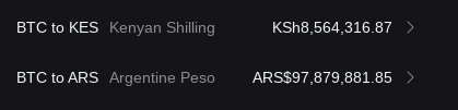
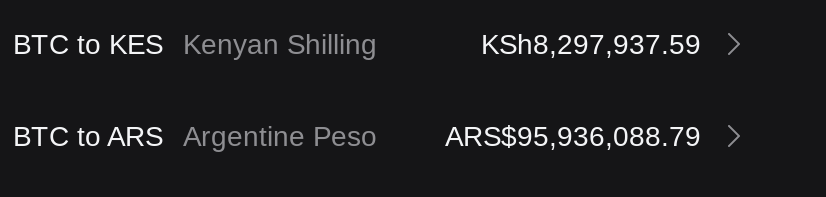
[272,18,392,36] KSh8,564,316.87 -> [481,28,701,60] KSh8,297,937.59
[253,68,392,86] ARS$97,879,881.85 -> [445,120,701,152] ARS$95,936,088.79

